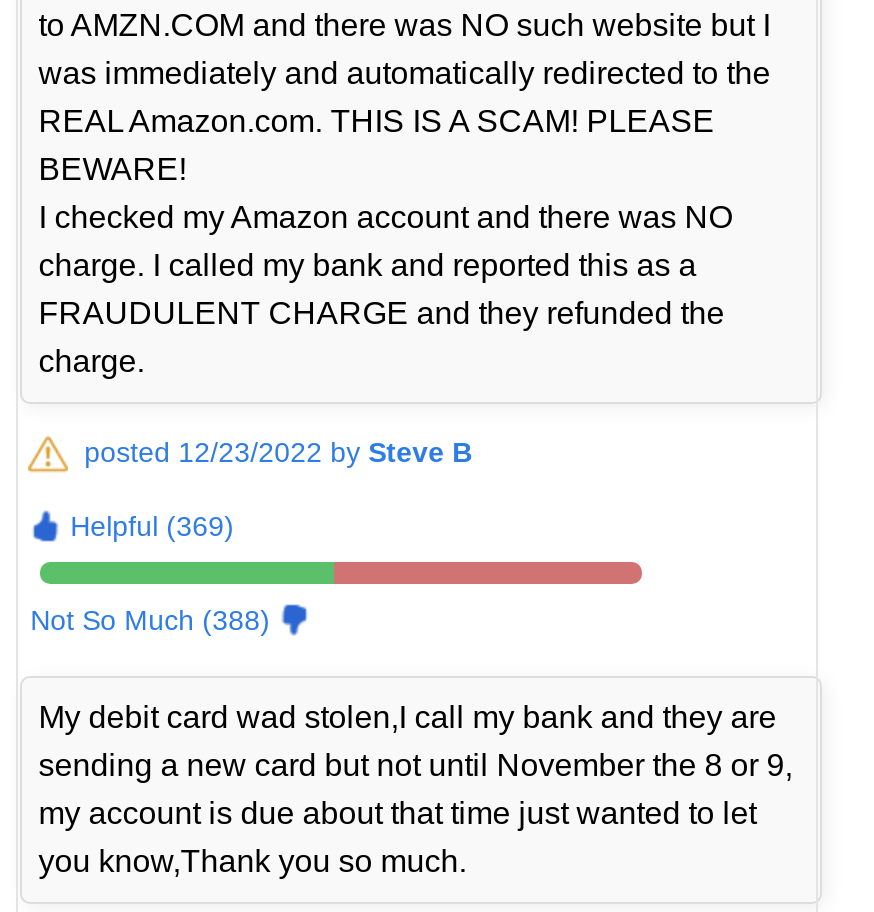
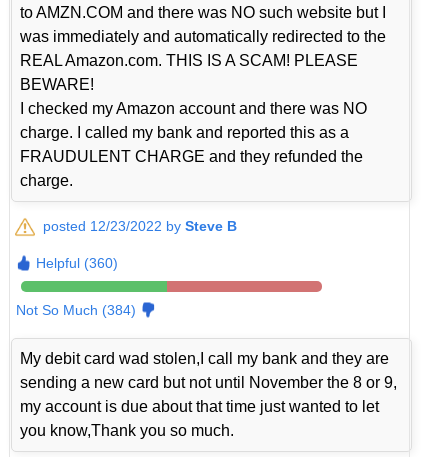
[70,511,234,543] Helpful (369) -> [36,255,118,271] Helpful (360)
[30,605,270,637] Not So Much (388) -> [16,302,136,318] Not So Much (384)

